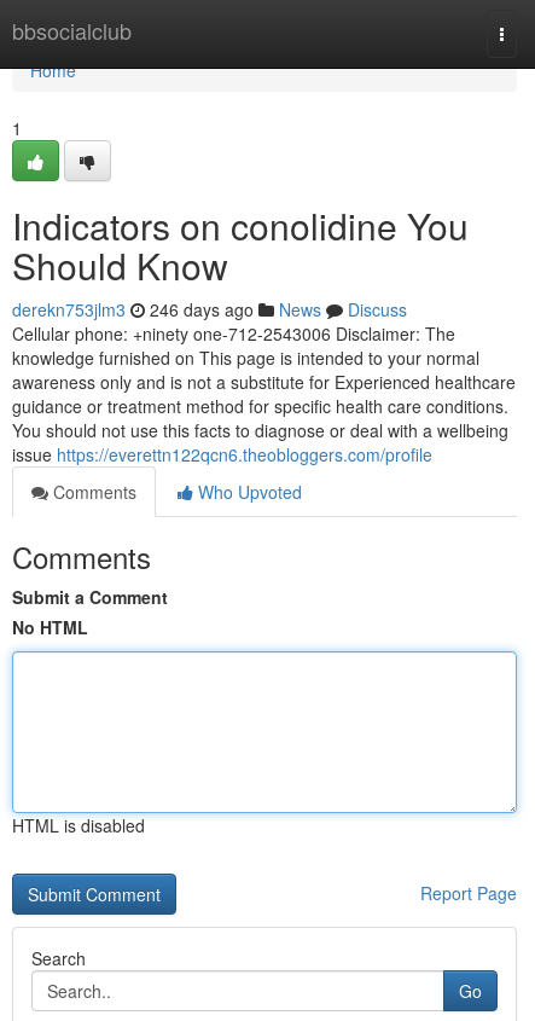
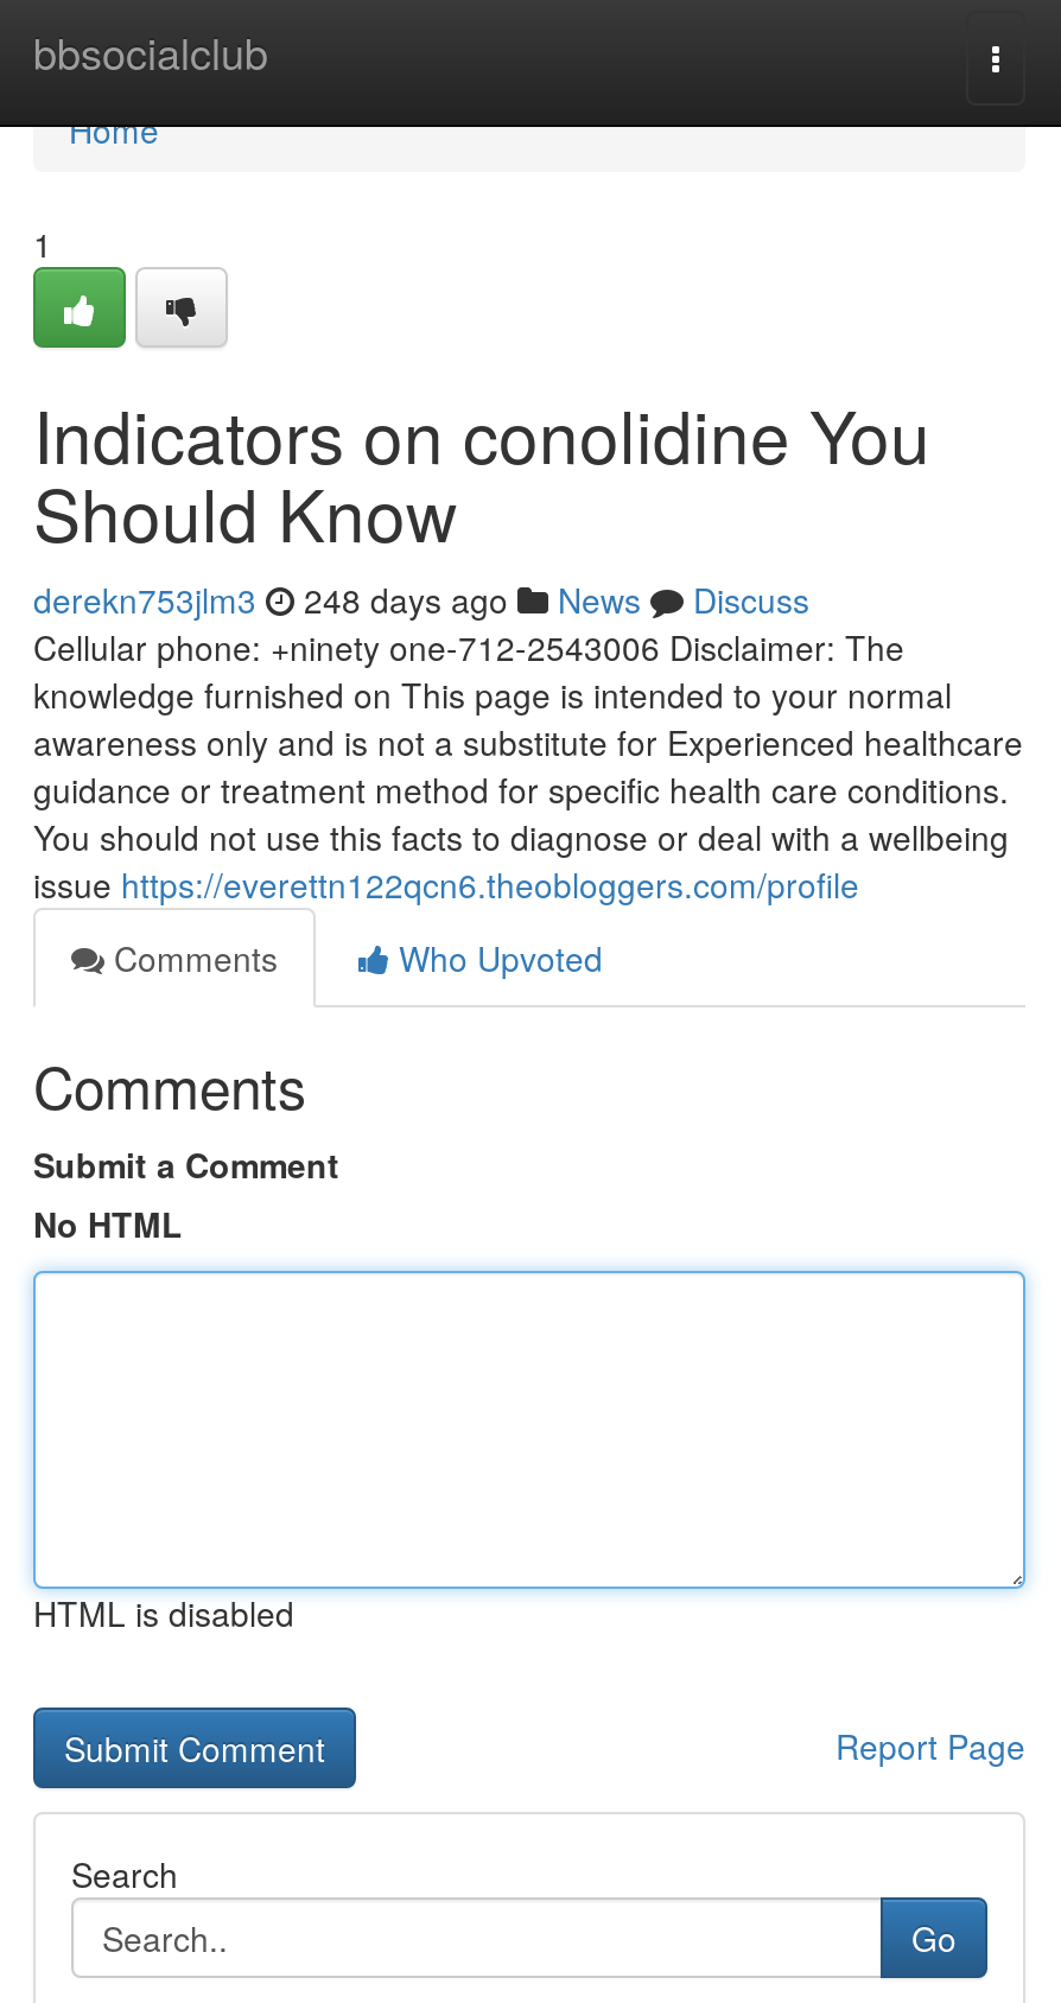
[12,297,407,321] derekn753jlm3 246 days ago News Discuss -> [33,576,809,623] derekn753jlm3 248 days ago News Discuss

